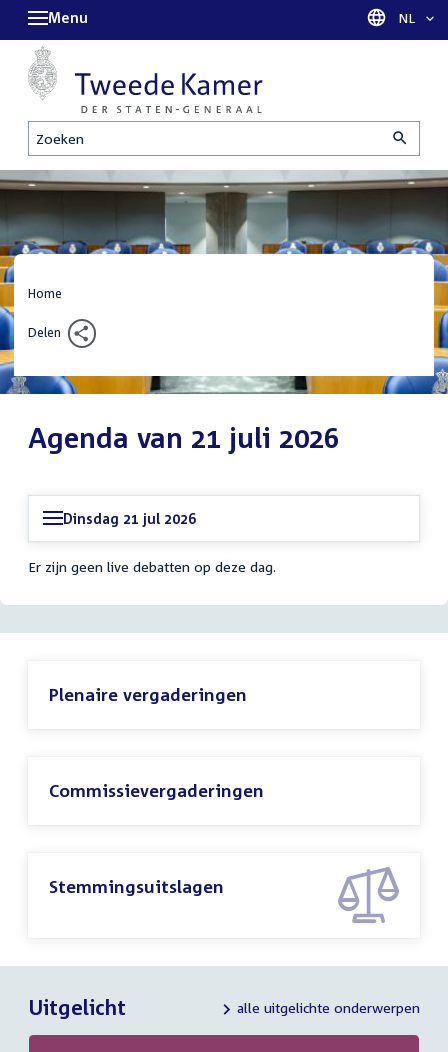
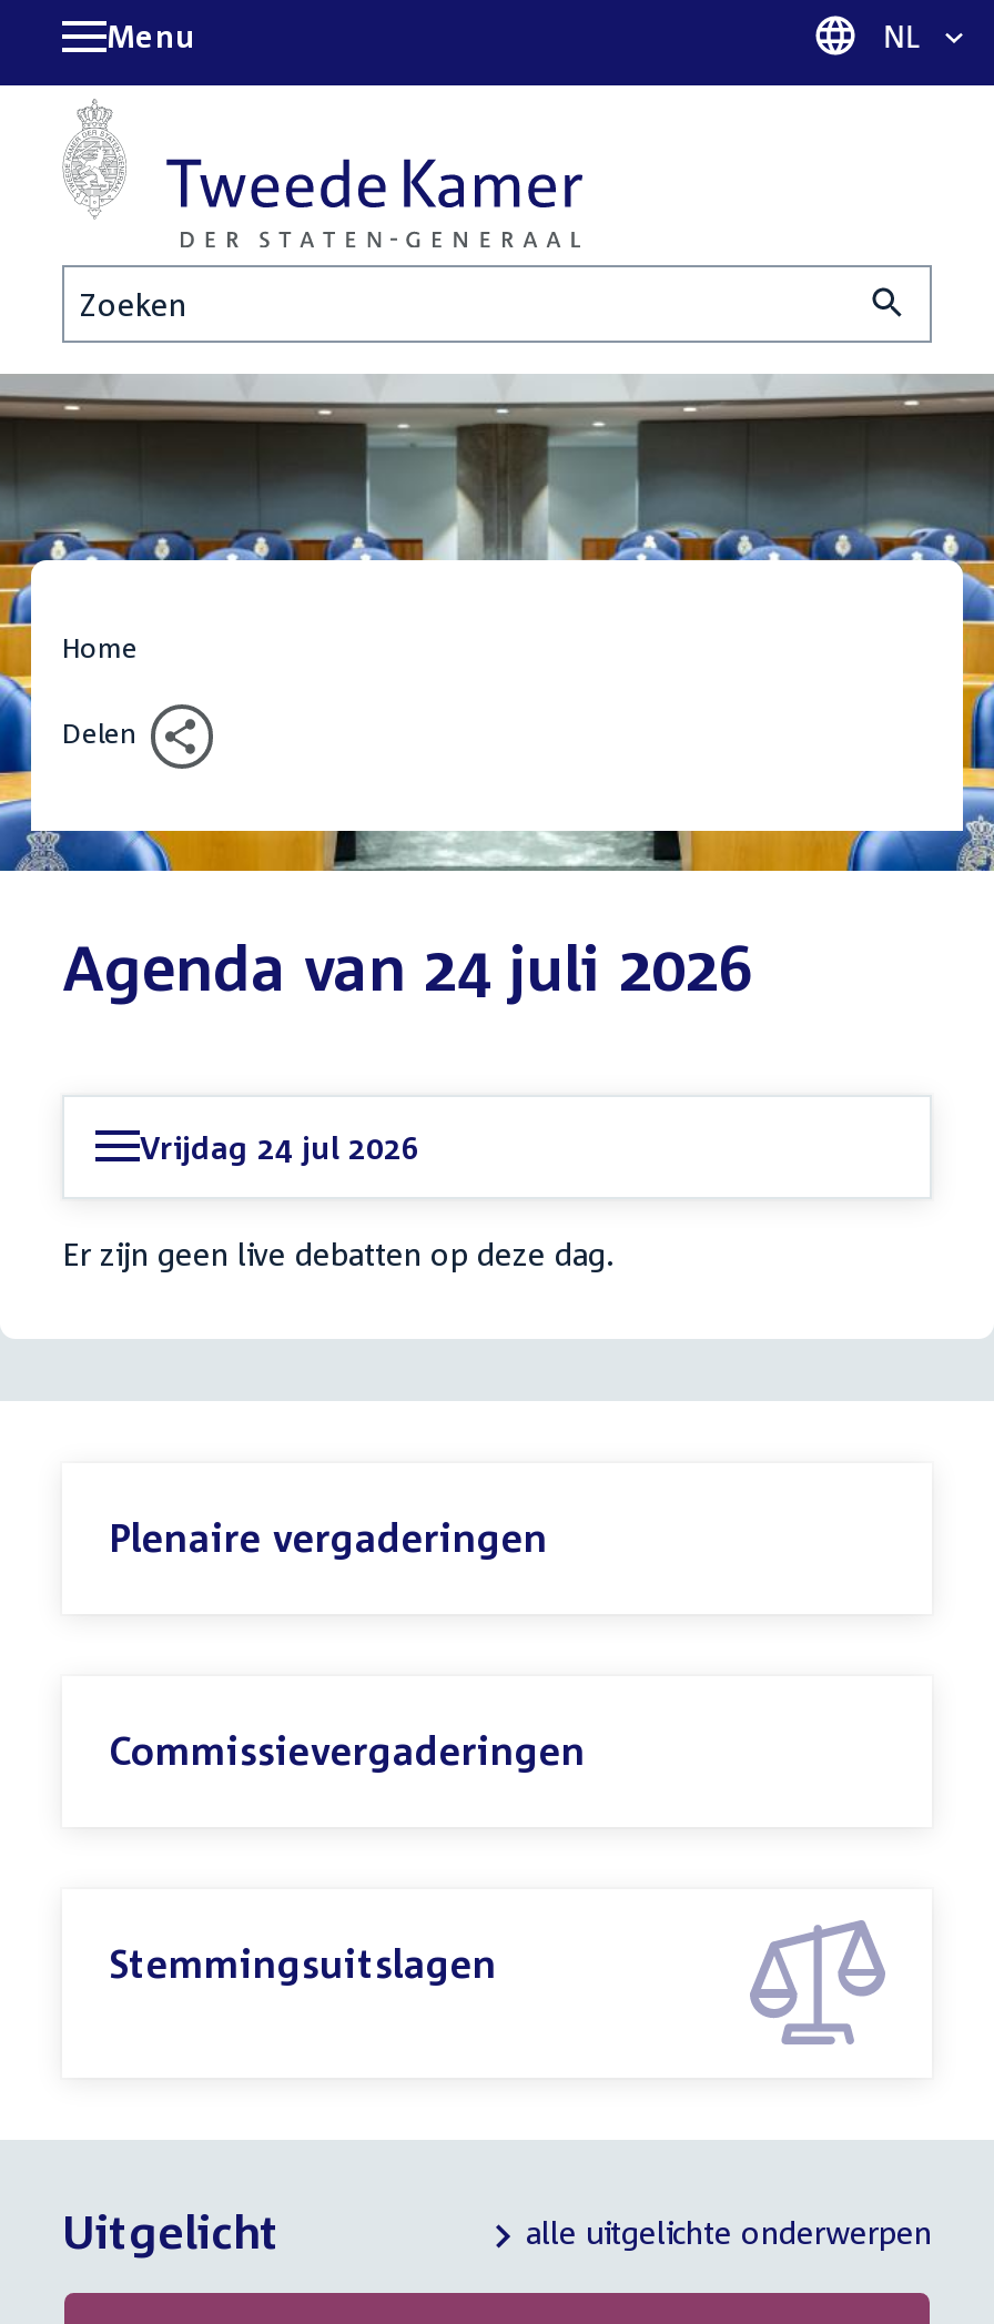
[28,421,339,454] Agenda van 21 juli 2026 -> [62,930,752,1003] Agenda van 24 juli 2026
[63,510,196,527] Dinsdag 21 jul 2026 -> [140,1128,419,1165] Vrijdag 24 jul 2026

